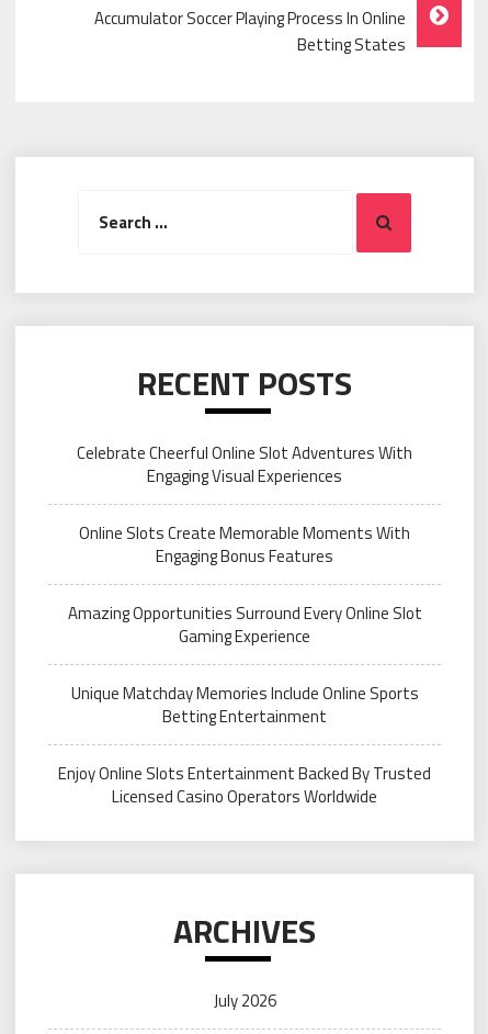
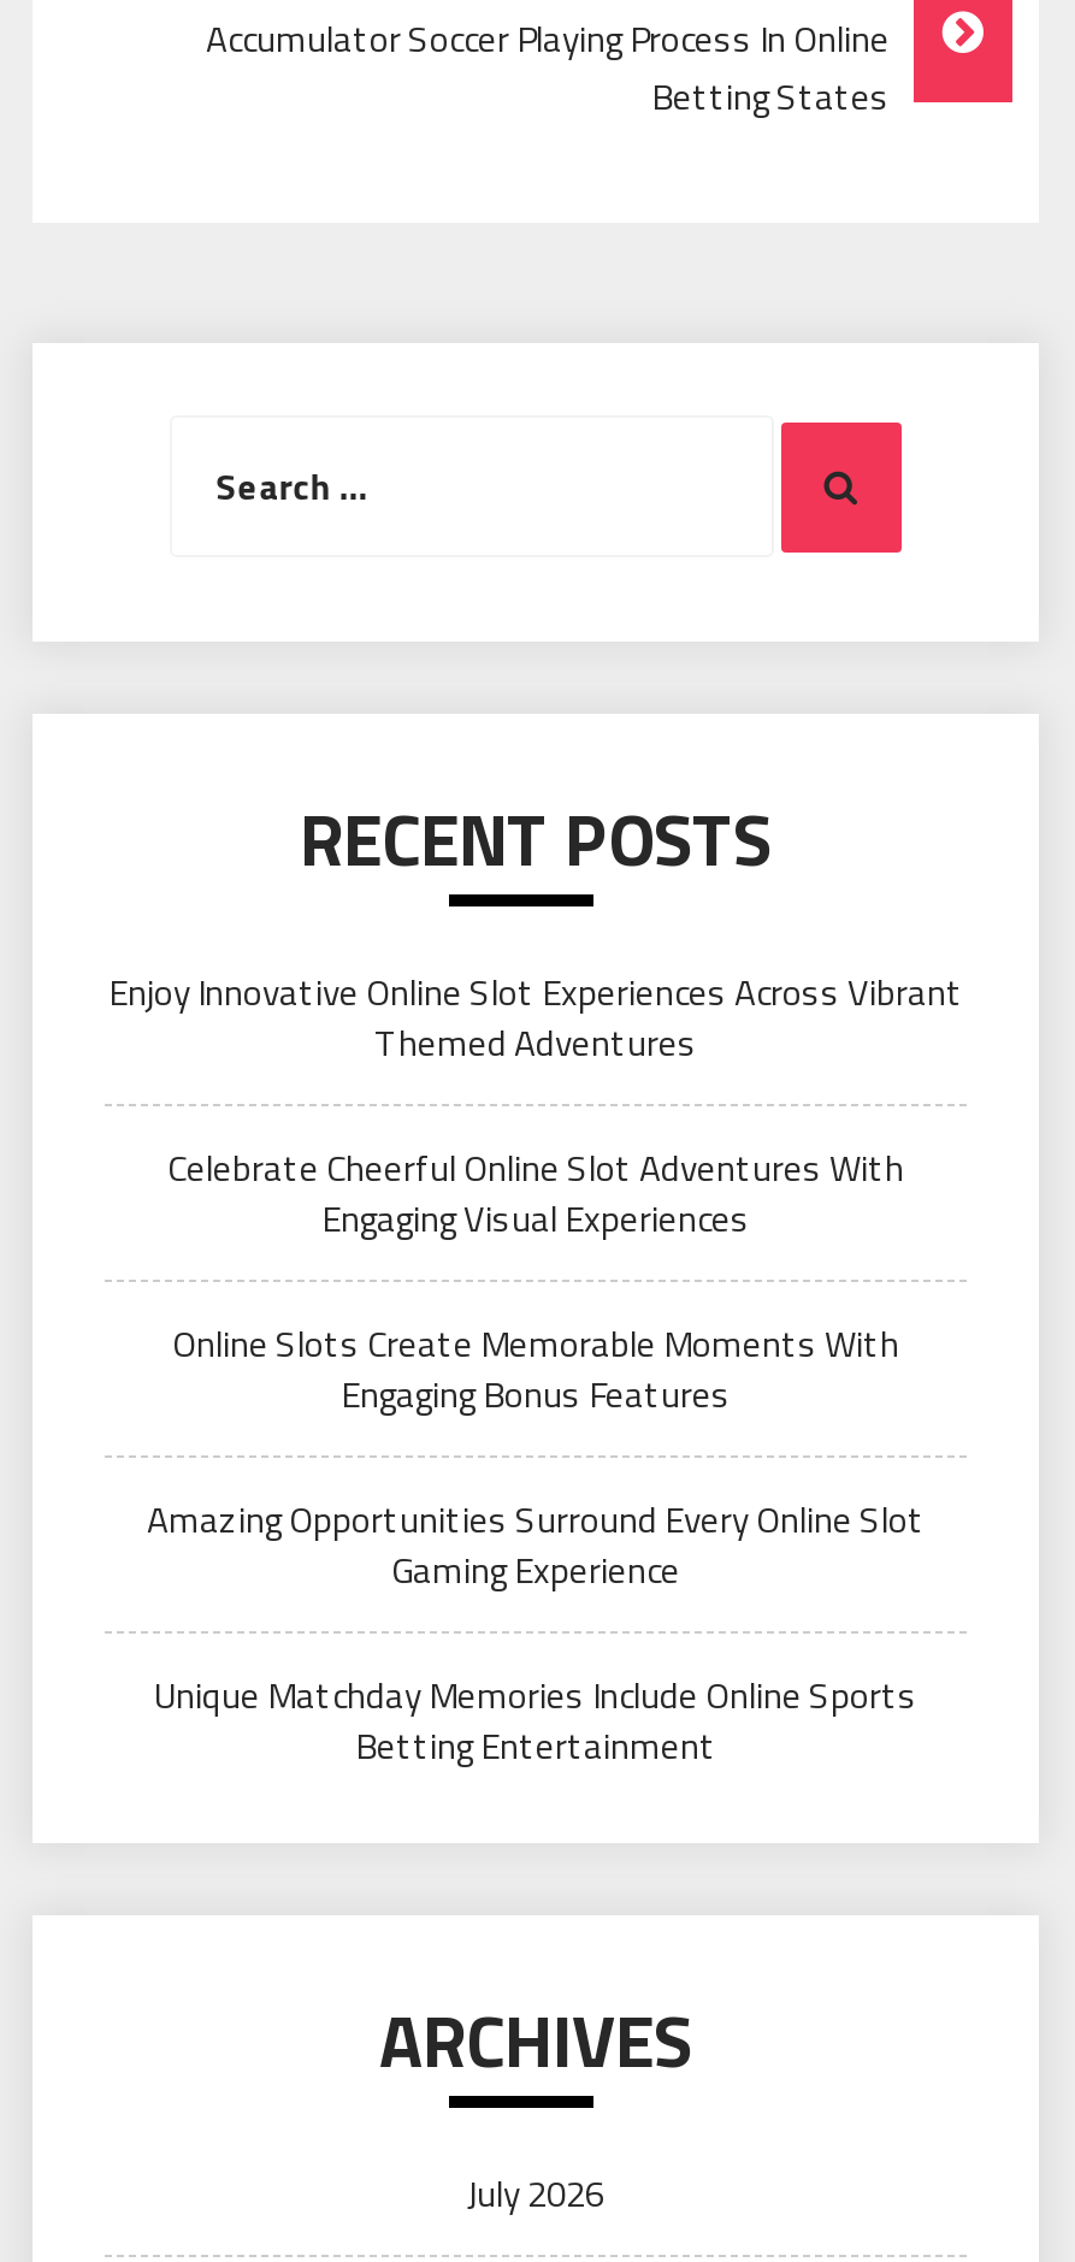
none -> [108,964,963,1070] Enjoy Innovative Online Slot Experiences Across Vibrant | Themed Adventures
moved [67,440,422,729] -> [147,1140,925,1773]: Celebrate Cheerful Online Slot Adventures With | Engaging Visual Experiences | Online Slots Create Memorable Moments With | Engaging Bonus Features | Amazing Opportunities Surround Every Online Slot | Gaming Experience | Unique Matchday Memories Include Online Sports | Betting Entertainment
[58,761,431,809] Enjoy Online Slots Entertainment Backed By Trusted | Licensed Casino Operators Worldwide -> none

